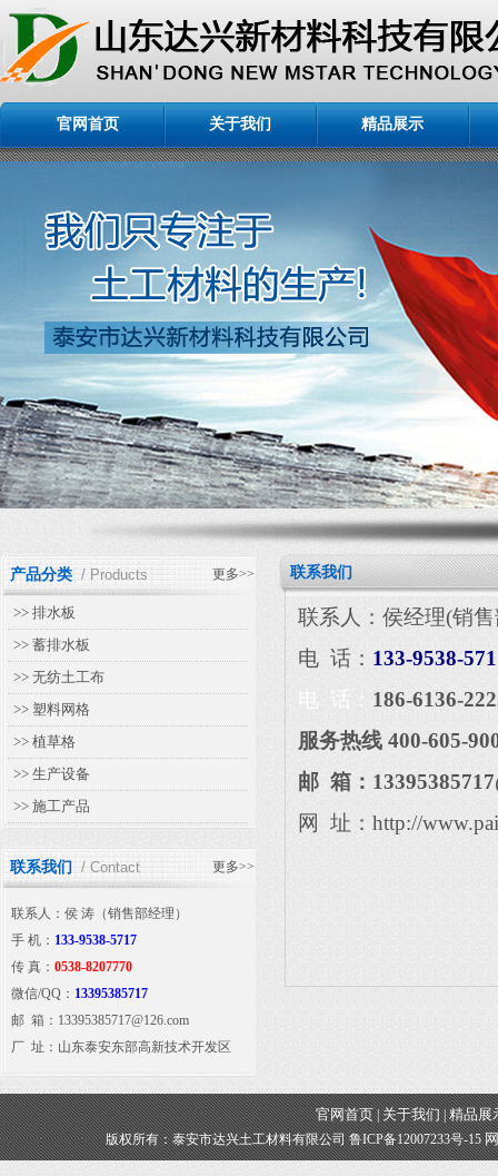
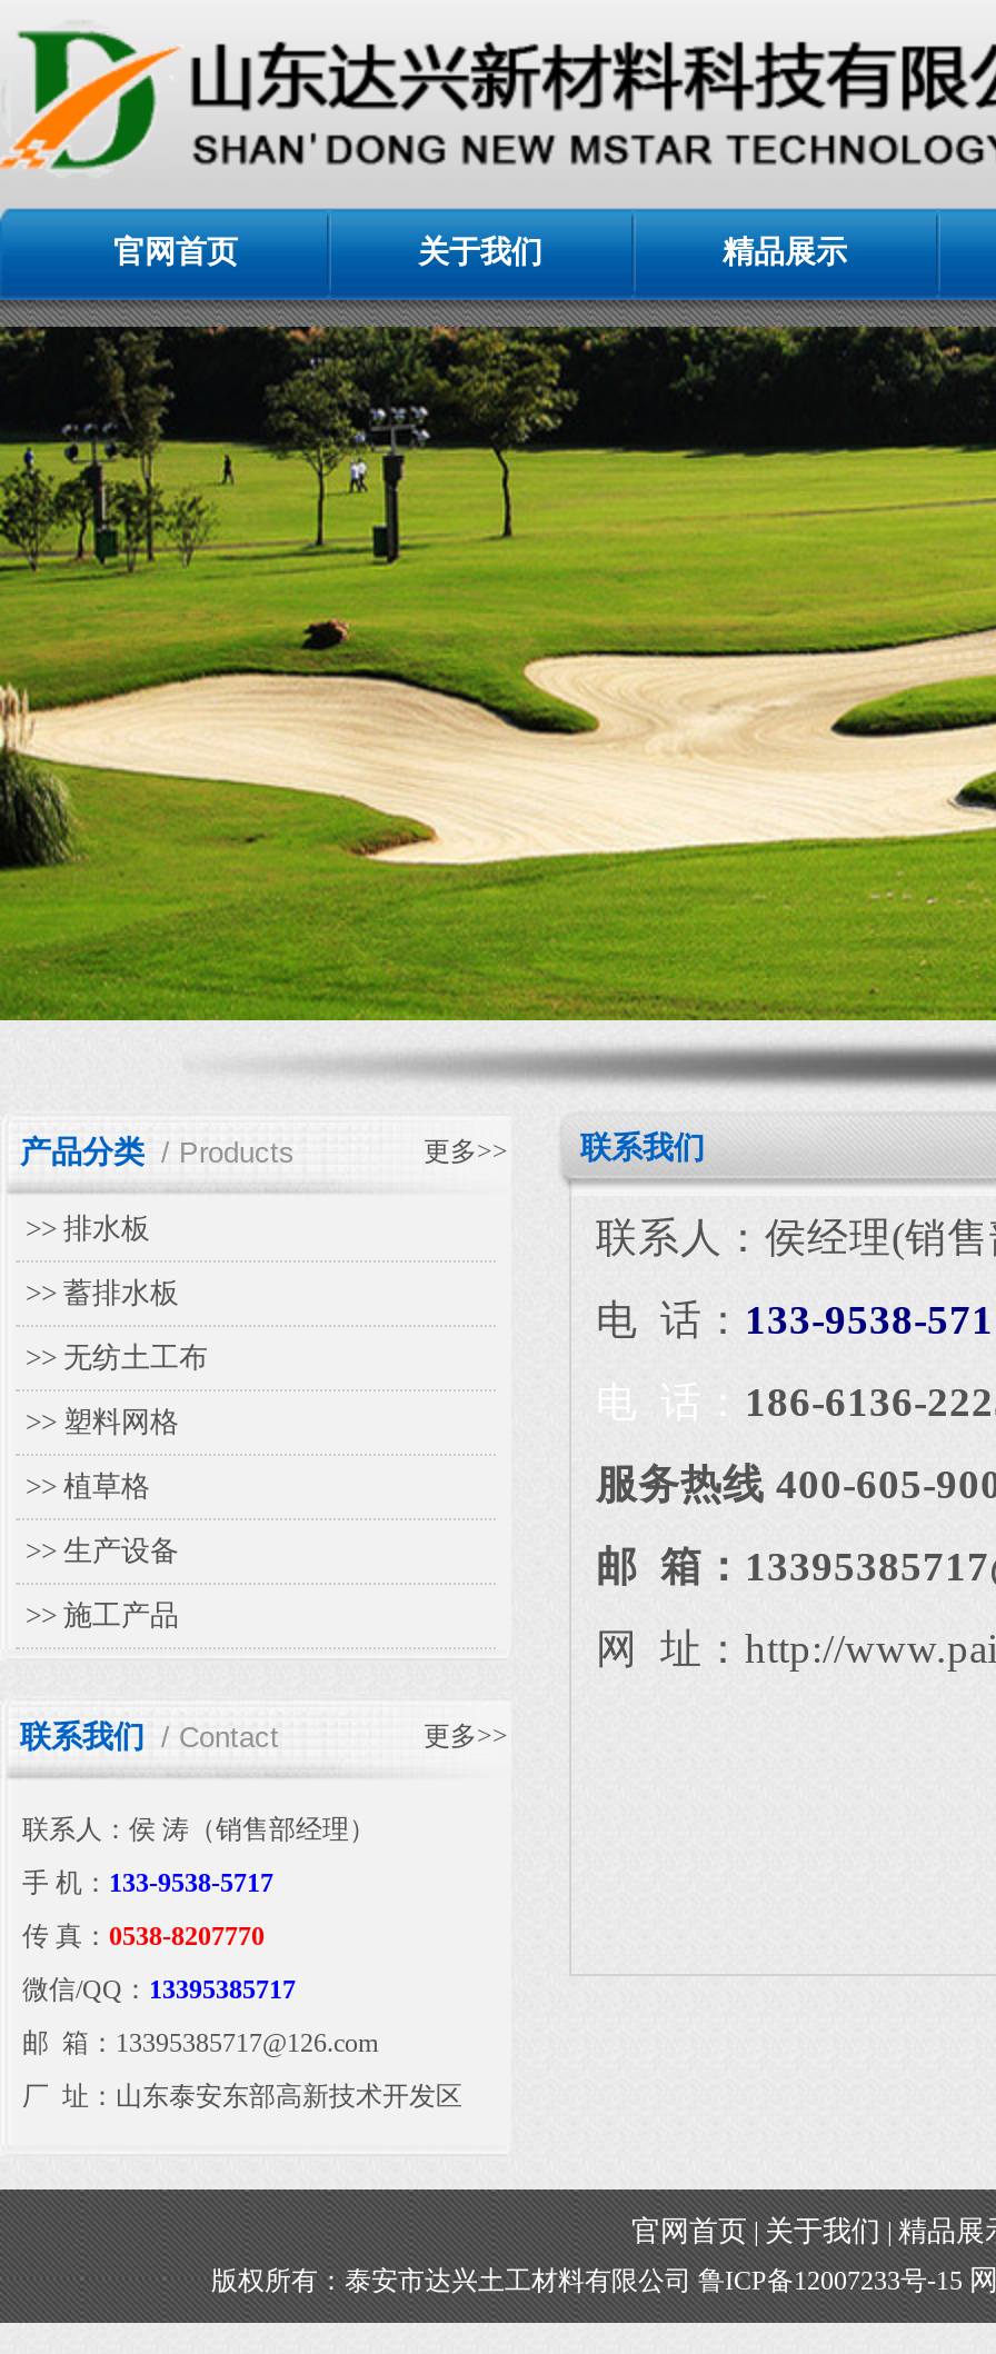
[3,161,495,508] [image] -> [7,325,989,1023] [image]

